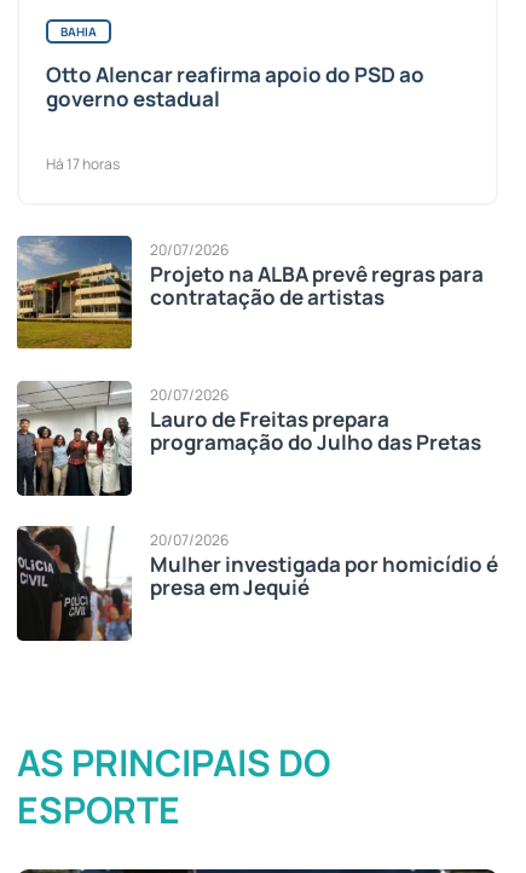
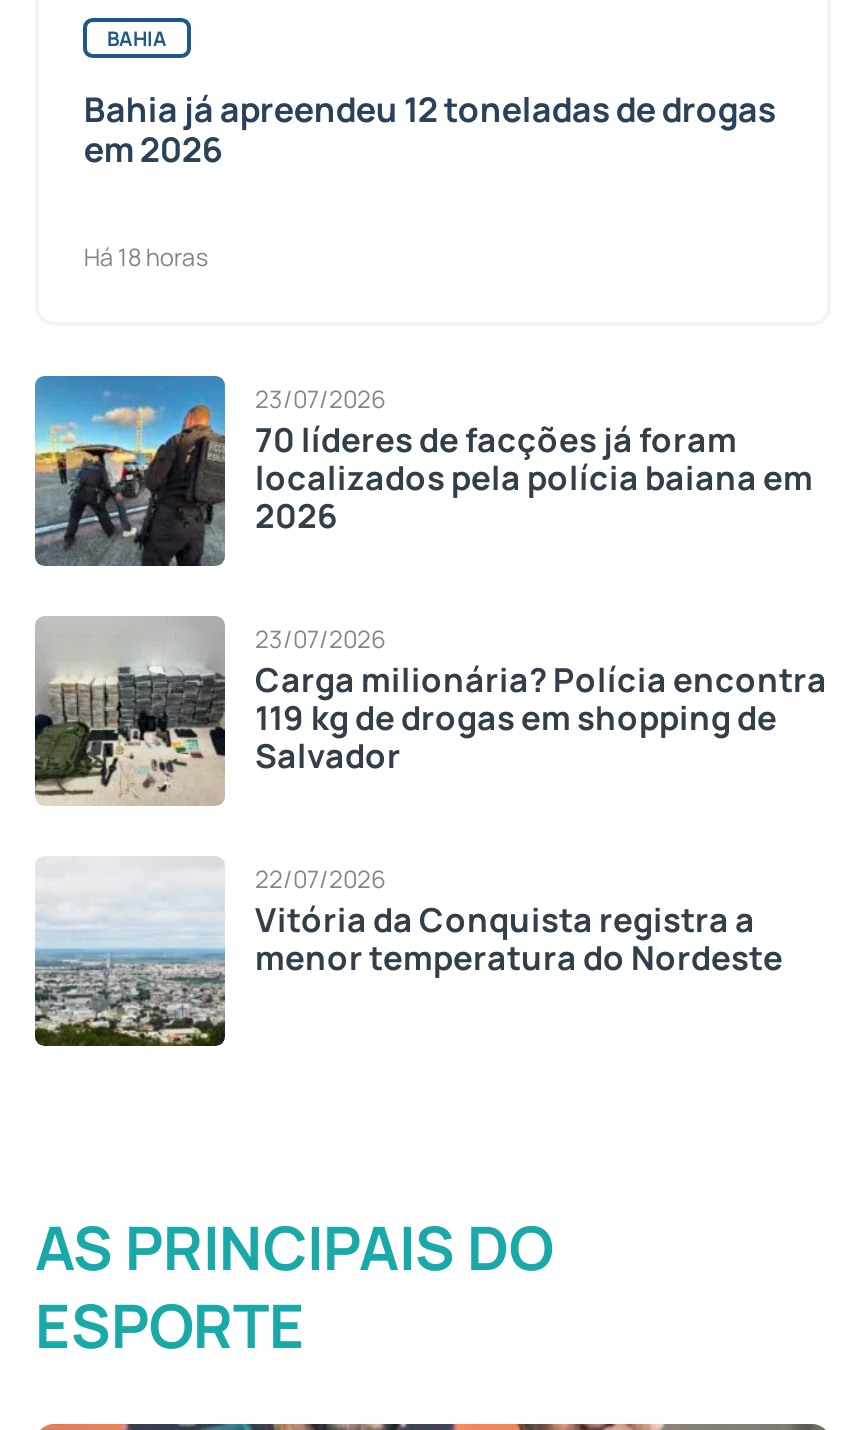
[46,60,425,112] Otto Alencar reafirma apoio do PSD ao | governo estadual -> [84,86,776,172] Bahia já apreendeu 12 toneladas de drogas | em 2026
[46,153,120,174] Há 17 horas -> [84,240,208,274] Há 18 horas
[16,236,484,351] [image] | 20/07/2026 | Projeto na ALBA prevê regras para | contratação de artistas -> [33,376,813,568] [image] | 23/07/2026 | 70 líderes de facções já foram | localizados pela polícia baiana em | 2026
[17,381,481,497] [image] | 20/07/2026 | Lauro de Freitas prepara | programação do Julho das Pretas -> [33,618,827,806] [image] | 23/07/2026 | Carga milionária? Polícia encontra | 119 kg de drogas em shopping de | Salvador
[16,525,498,642] [image] | 20/07/2026 | Mulher investigada por homicídio é | presa em Jequié -> [33,856,783,1048] [image] | 22/07/2026 | Vitória da Conquista registra a | menor temperatura do Nordeste

